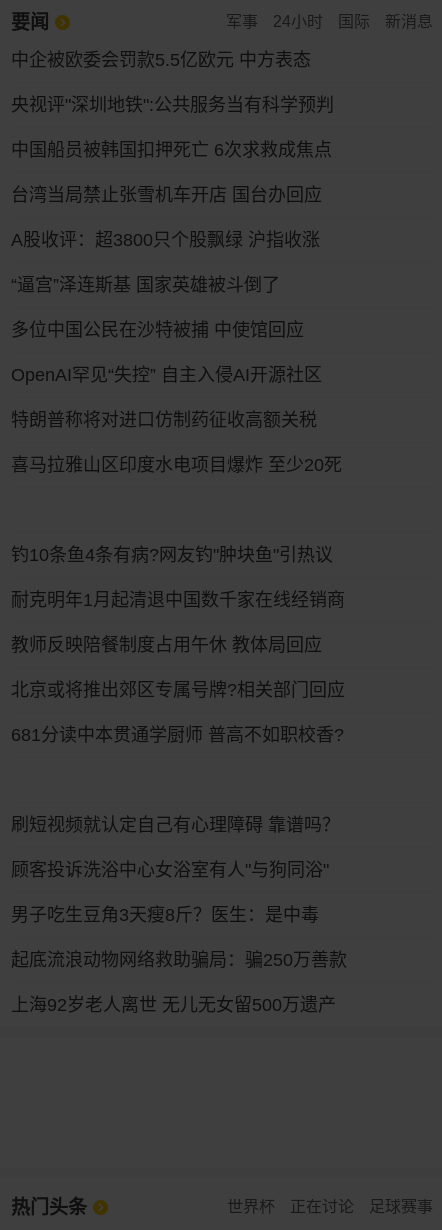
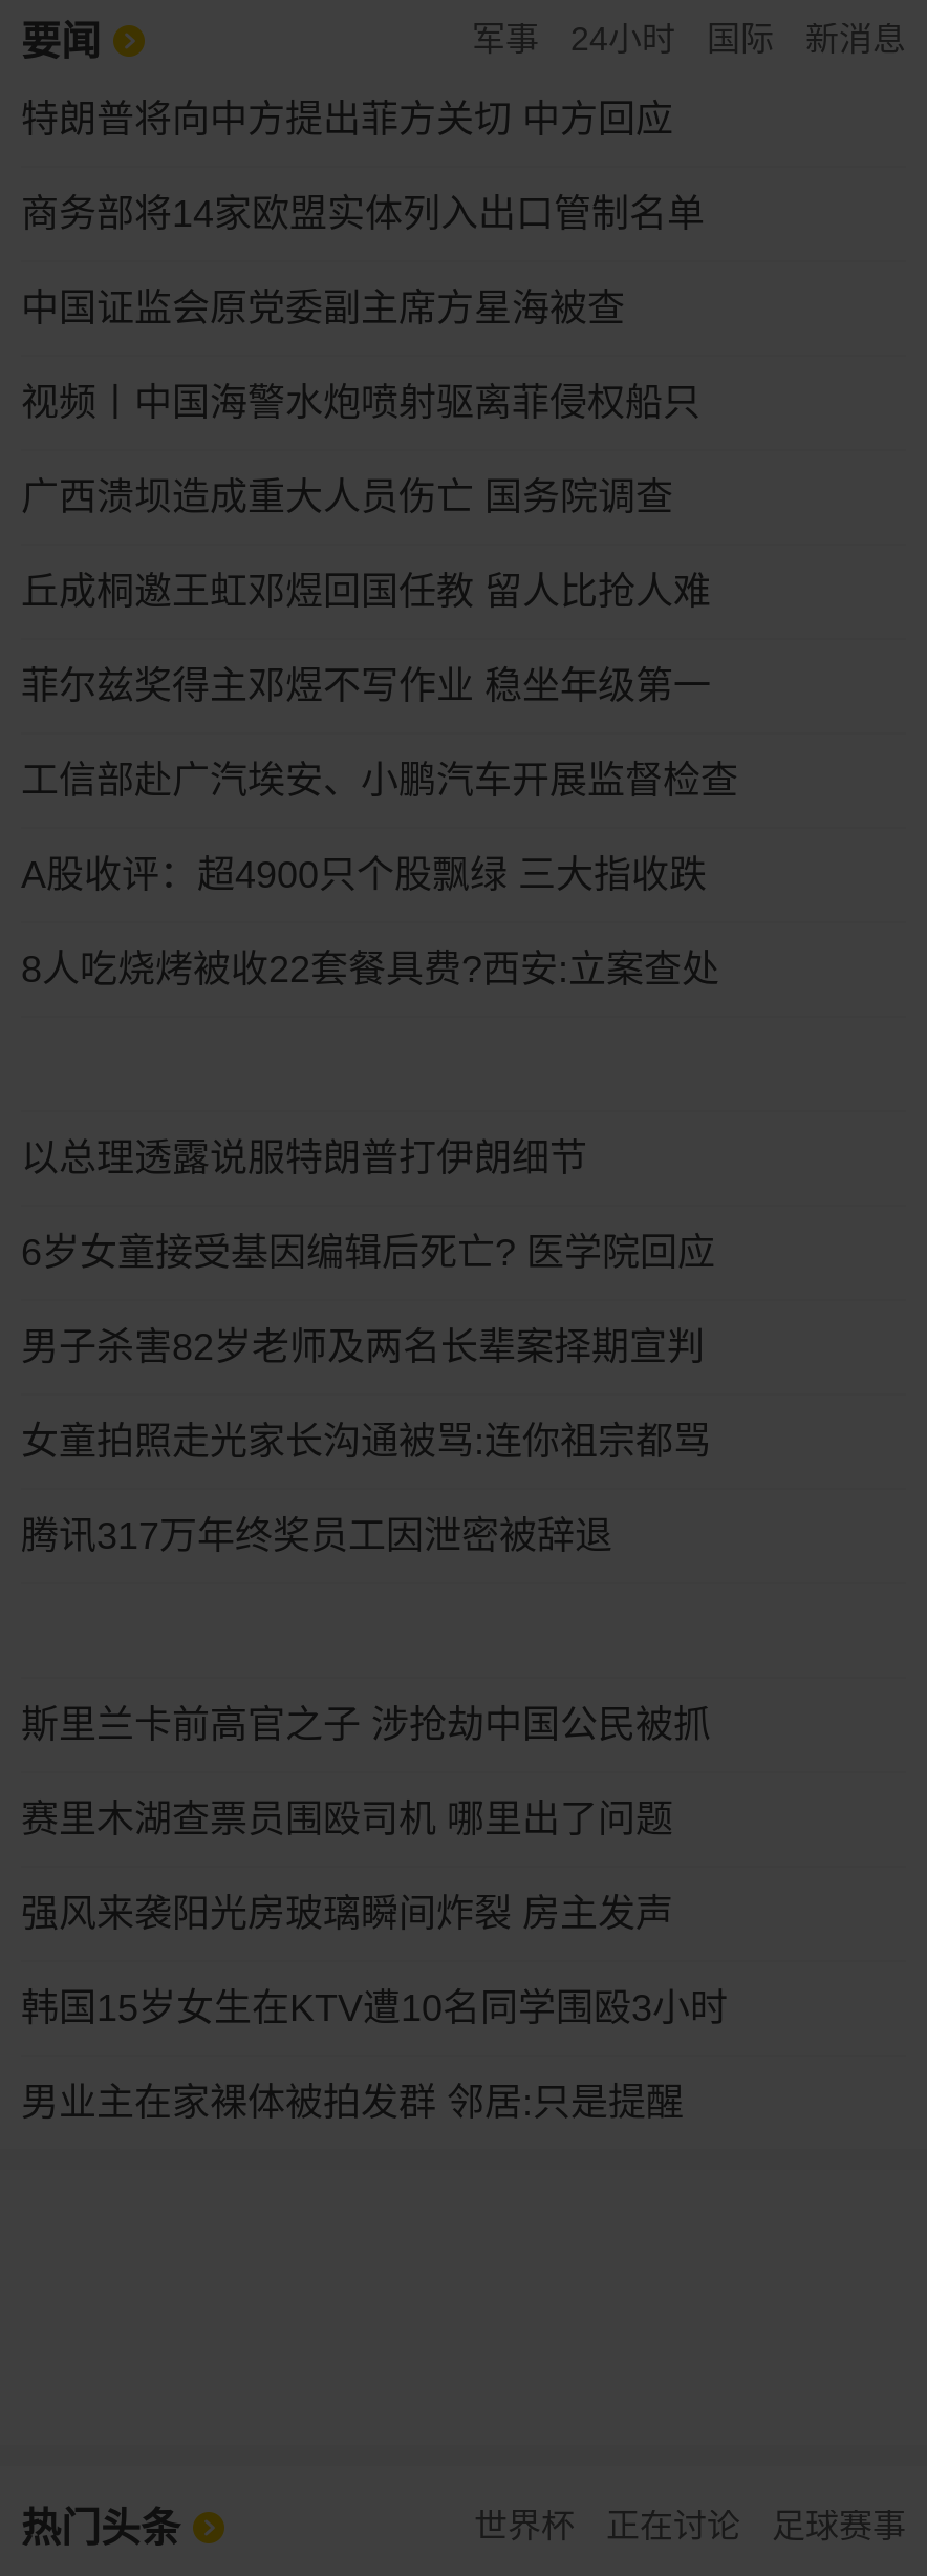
[11,50,311,70] 中企被欧委会罚款5.5亿欧元 中方表态 -> [21,99,673,141] 特朗普将向中方提出菲方关切 中方回应
[11,95,334,115] 央视评"深圳地铁":公共服务当有科学预判 -> [21,193,705,235] 商务部将14家欧盟实体列入出口管制名单
[11,140,332,160] 中国船员被韩国扣押死亡 6次求救成焦点 -> [21,288,625,329] 中国证监会原党委副主席方星海被查
[11,185,322,205] 台湾当局禁止张雪机车开店 国台办回应 -> [21,382,700,424] 视频丨中国海警水炮喷射驱离菲侵权船只
[11,230,320,250] A股收评：超3800只个股飘绿 沪指收涨 -> [21,476,673,518] 广西溃坝造成重大人员伤亡 国务院调查
[11,275,280,295] “逼宫”泽连斯基 国家英雄被斗倒了 -> [21,571,711,613] 丘成桐邀王虹邓煜回国任教 留人比抢人难
[11,320,304,340] 多位中国公民在沙特被捕 中使馆回应 -> [21,665,711,707] 菲尔兹奖得主邓煜不写作业 稳坐年级第一
[11,365,322,385] OpenAI罕见“失控” 自主入侵AI开源社区 -> [21,760,738,802] 工信部赴广汽埃安、小鹏汽车开展监督检查
[11,410,317,430] 特朗普称将对进口仿制药征收高额关税 -> [21,854,707,896] A股收评：超4900只个股飘绿 三大指收跌
[11,455,342,475] 喜马拉雅山区印度水电项目爆炸 至少20死 -> [21,949,719,991] 8人吃烧烤被收22套餐具费?西安:立案查处
[11,545,333,565] 钓10条鱼4条有病?网友钓"肿块鱼"引热议 -> [21,1137,587,1179] 以总理透露说服特朗普打伊朗细节
[11,590,345,610] 耐克明年1月起清退中国数千家在线经销商 -> [21,1232,715,1274] 6岁女童接受基因编辑后死亡? 医学院回应
[11,635,322,655] 教师反映陪餐制度占用午休 教体局回应 -> [21,1326,705,1368] 男子杀害82岁老师及两名长辈案择期宣判
[11,680,345,700] 北京或将推出郊区专属号牌?相关部门回应 -> [21,1421,711,1463] 女童拍照走光家长沟通被骂:连你祖宗都骂
[11,725,344,745] 681分读中本贯通学厨师 普高不如职校香? -> [21,1515,612,1557] 腾讯317万年终奖员工因泄密被辞退
[11,815,340,835] 刷短视频就认定自己有心理障碍 靠谱吗？ -> [21,1704,711,1746] 斯里兰卡前高官之子 涉抢劫中国公民被抓
[11,860,329,880] 顾客投诉洗浴中心女浴室有人"与狗同浴" -> [21,1798,673,1840] 赛里木湖查票员围殴司机 哪里出了问题
[11,905,319,925] 男子吃生豆角3天瘦8斤？医生：是中毒 -> [21,1893,673,1935] 强风来袭阳光房玻璃瞬间炸裂 房主发声
[11,950,347,970] 起底流浪动物网络救助骗局：骗250万善款 -> [21,1987,728,2029] 韩国15岁女生在KTV遭10名同学围殴3小时
[11,995,336,1015] 上海92岁老人离世 无儿无女留500万遗产 -> [21,2082,684,2124] 男业主在家裸体被拍发群 邻居:只是提醒

